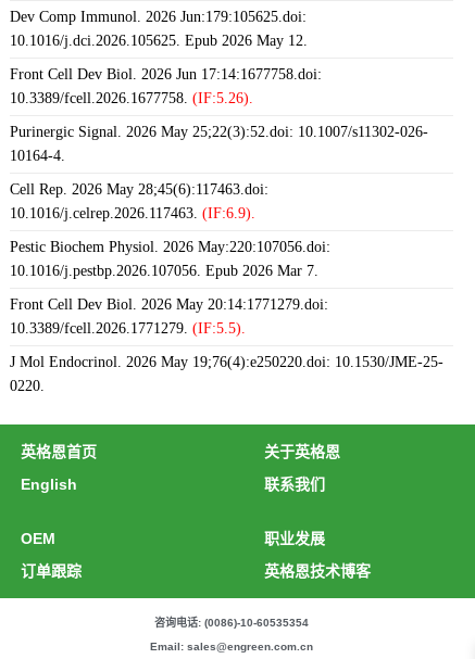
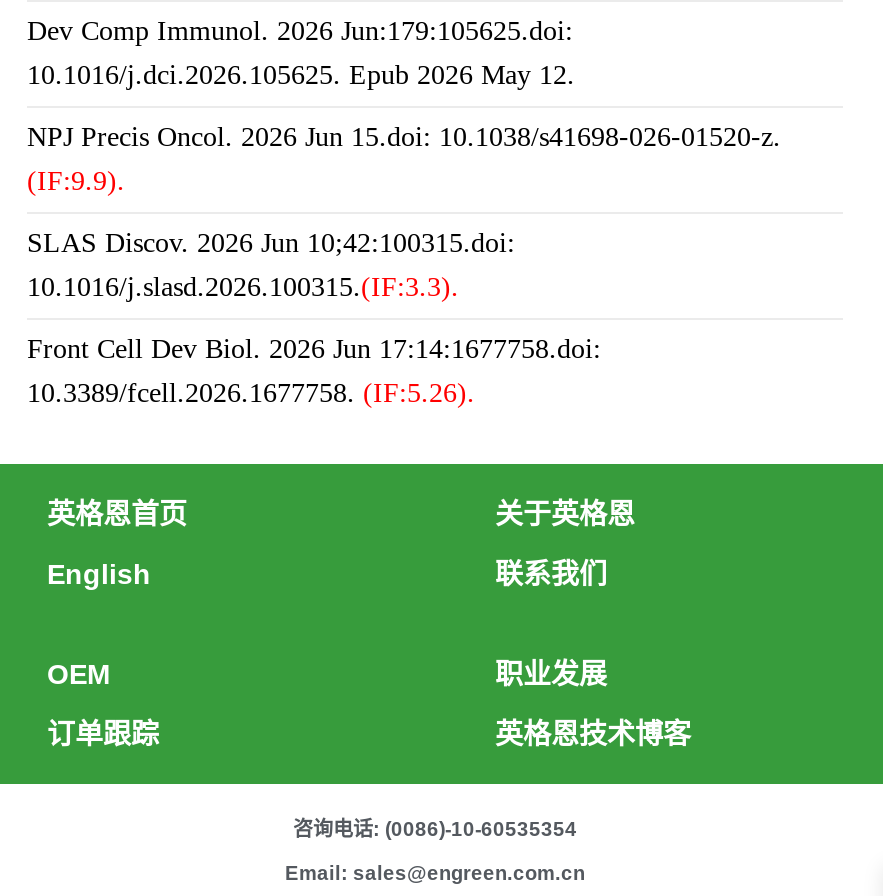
none -> [27,122,781,302] NPJ Precis Oncol. 2026 Jun 15.doi: 10.1038/s41698-026-01520-z. | (IF:9.9). | SLAS Discov. 2026 Jun 10;42:100315.doi: | 10.1016/j.slasd.2026.100315.(IF:3.3).
moved [10,66,322,106] -> [27,334,601,408]: Front Cell Dev Biol. 2026 Jun 17:14:1677758.doi: | 10.3389/fcell.2026.1677758. (IF:5.26).
[10,124,443,394] Purinergic Signal. 2026 May 25;22(3):52.doi: 10.1007/s11302-026- | 10164-4. | Cell Rep. 2026 May 28;45(6):117463.doi: | 10.1016/j.celrep.2026.117463. (IF:6.9). | Pestic Biochem Physiol. 2026 May:220:107056.doi: | 10.1016/j.pestbp.2026.107056. Epub 2026 Mar 7. | Front Cell Dev Biol. 2026 May 20:14:1771279.doi: | 10.3389/fcell.2026.1771279. (IF:5.5). | J Mol Endocrinol. 2026 May 19;76(4):e250220.doi: 10.1530/JME-25- | 0220. -> none

